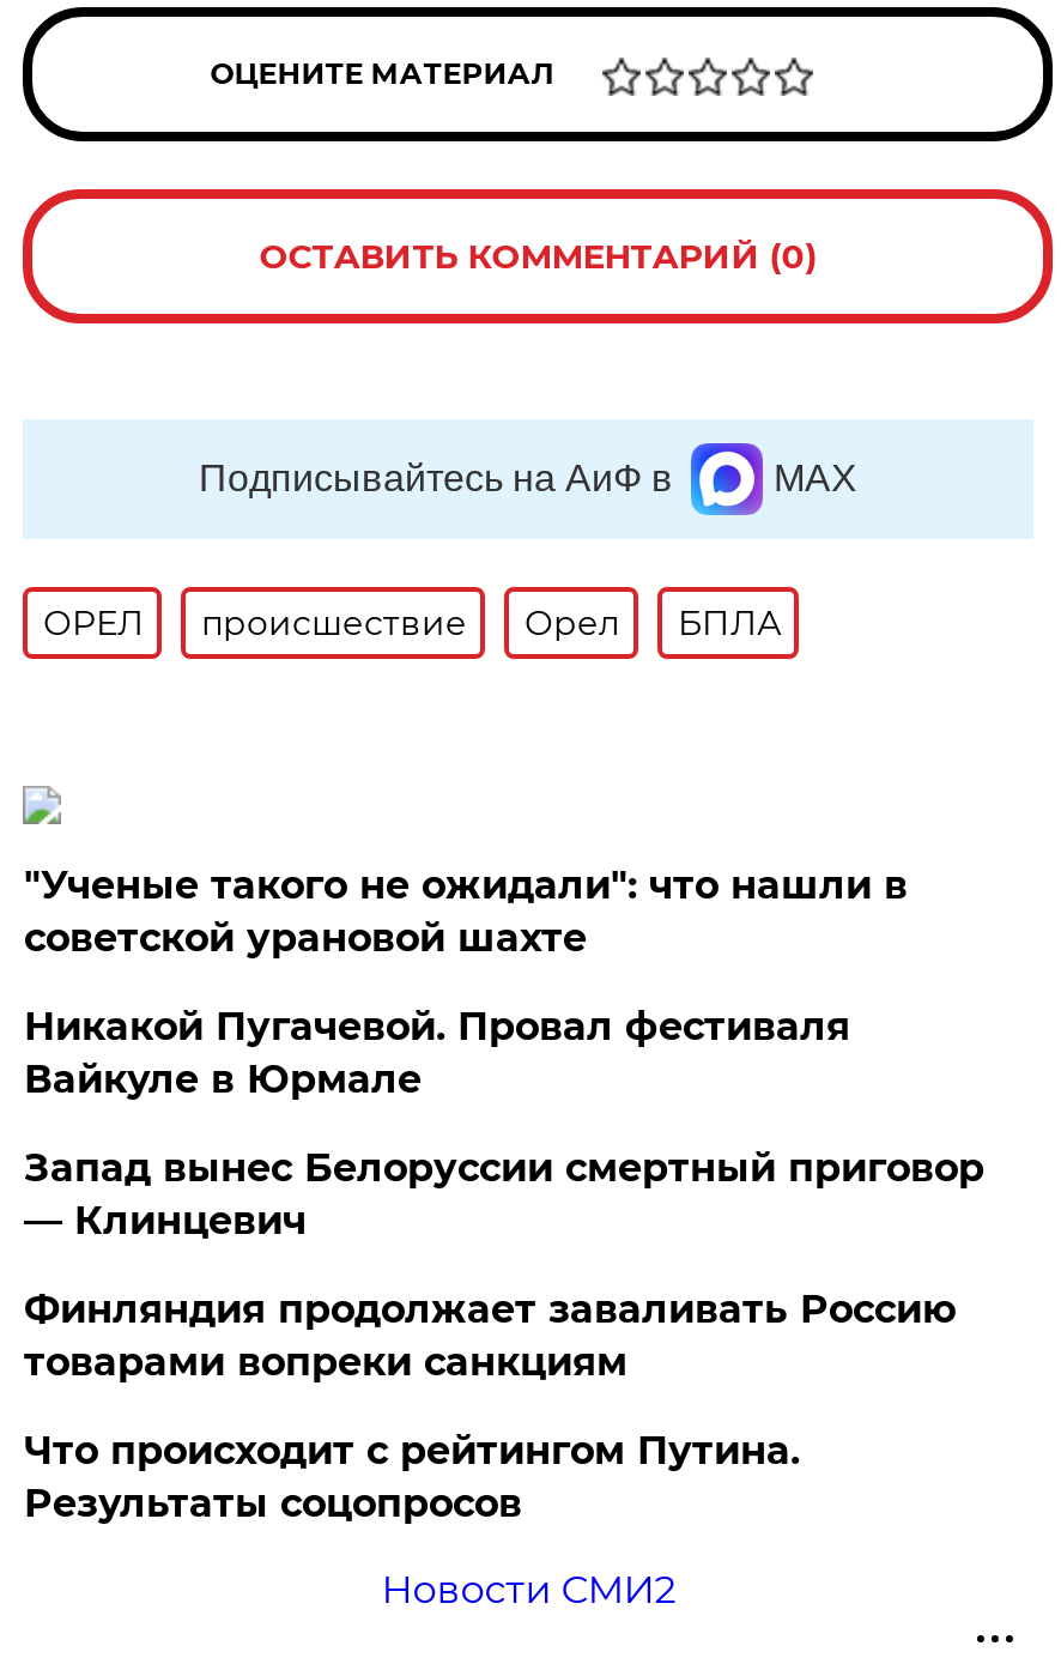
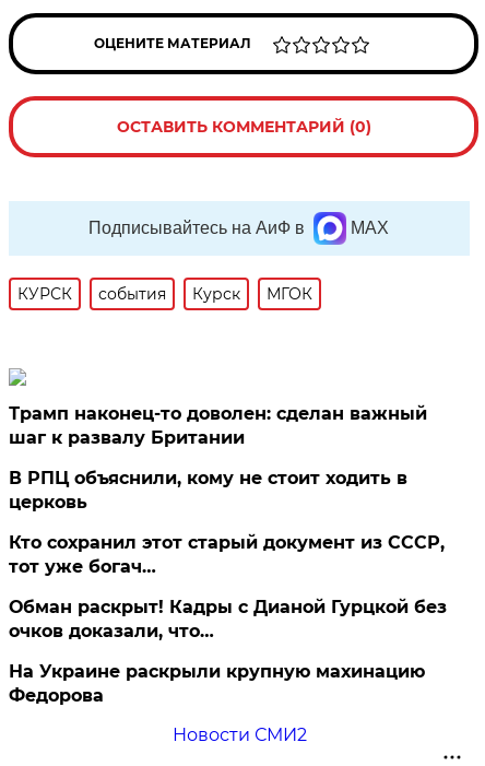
[43,601,781,645] ОРЕЛ | происшествие | Орел | БПЛА -> [18,284,313,304] КУРСК | события | Курск | МГОК
[24,863,907,961] "Ученые такого не ожидали": что нашли в | советской урановой шахте -> [9,403,428,448] Трамп наконец-то доволен: сделан важный | шаг к развалу Британии
[24,1004,850,1102] Никакой Пугачевой. Провал фестиваля | Вайкуле в Юрмале -> [9,468,408,512] В РПЦ объяснили, кому не стоит ходить в | церковь
[24,1145,984,1243] Запад вынес Белоруссии смертный приговор | — Клинцевич -> [9,532,445,577] Кто сохранил этот старый документ из СССР, | тот уже богач…
[24,1287,955,1385] Финляндия продолжает заваливать Россию | товарами вопреки санкциям -> [9,597,447,641] Обман раскрыт! Кадры с Дианой Гурцкой без | очков доказали, что…
[24,1428,800,1526] Что происходит с рейтингом Путина. | Результаты соцопросов -> [9,661,425,706] На Украине раскрыли крупную махинацию | Федорова

